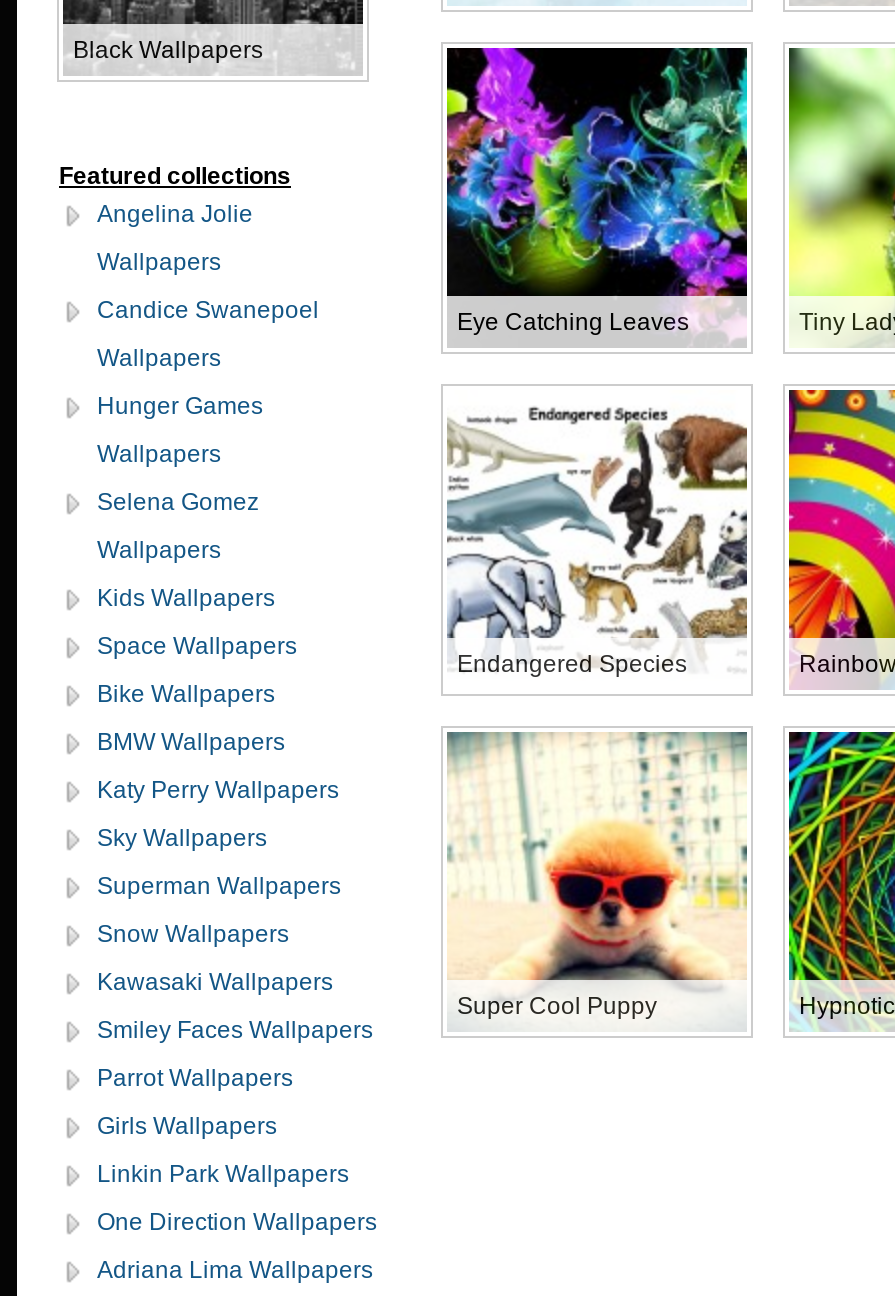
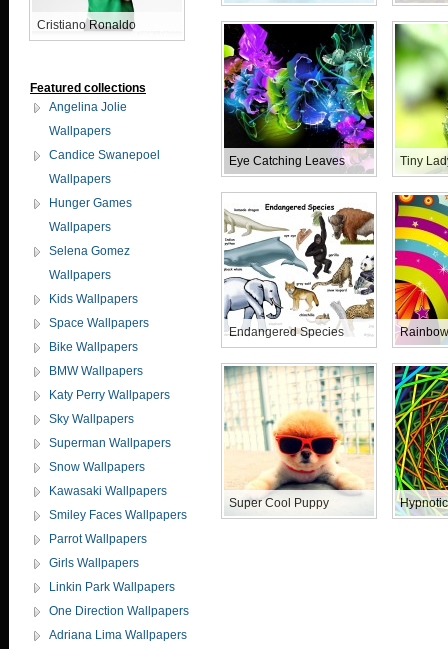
[73,36,263,64] Black Wallpapers -> [37,18,136,32] Cristiano Ronaldo

